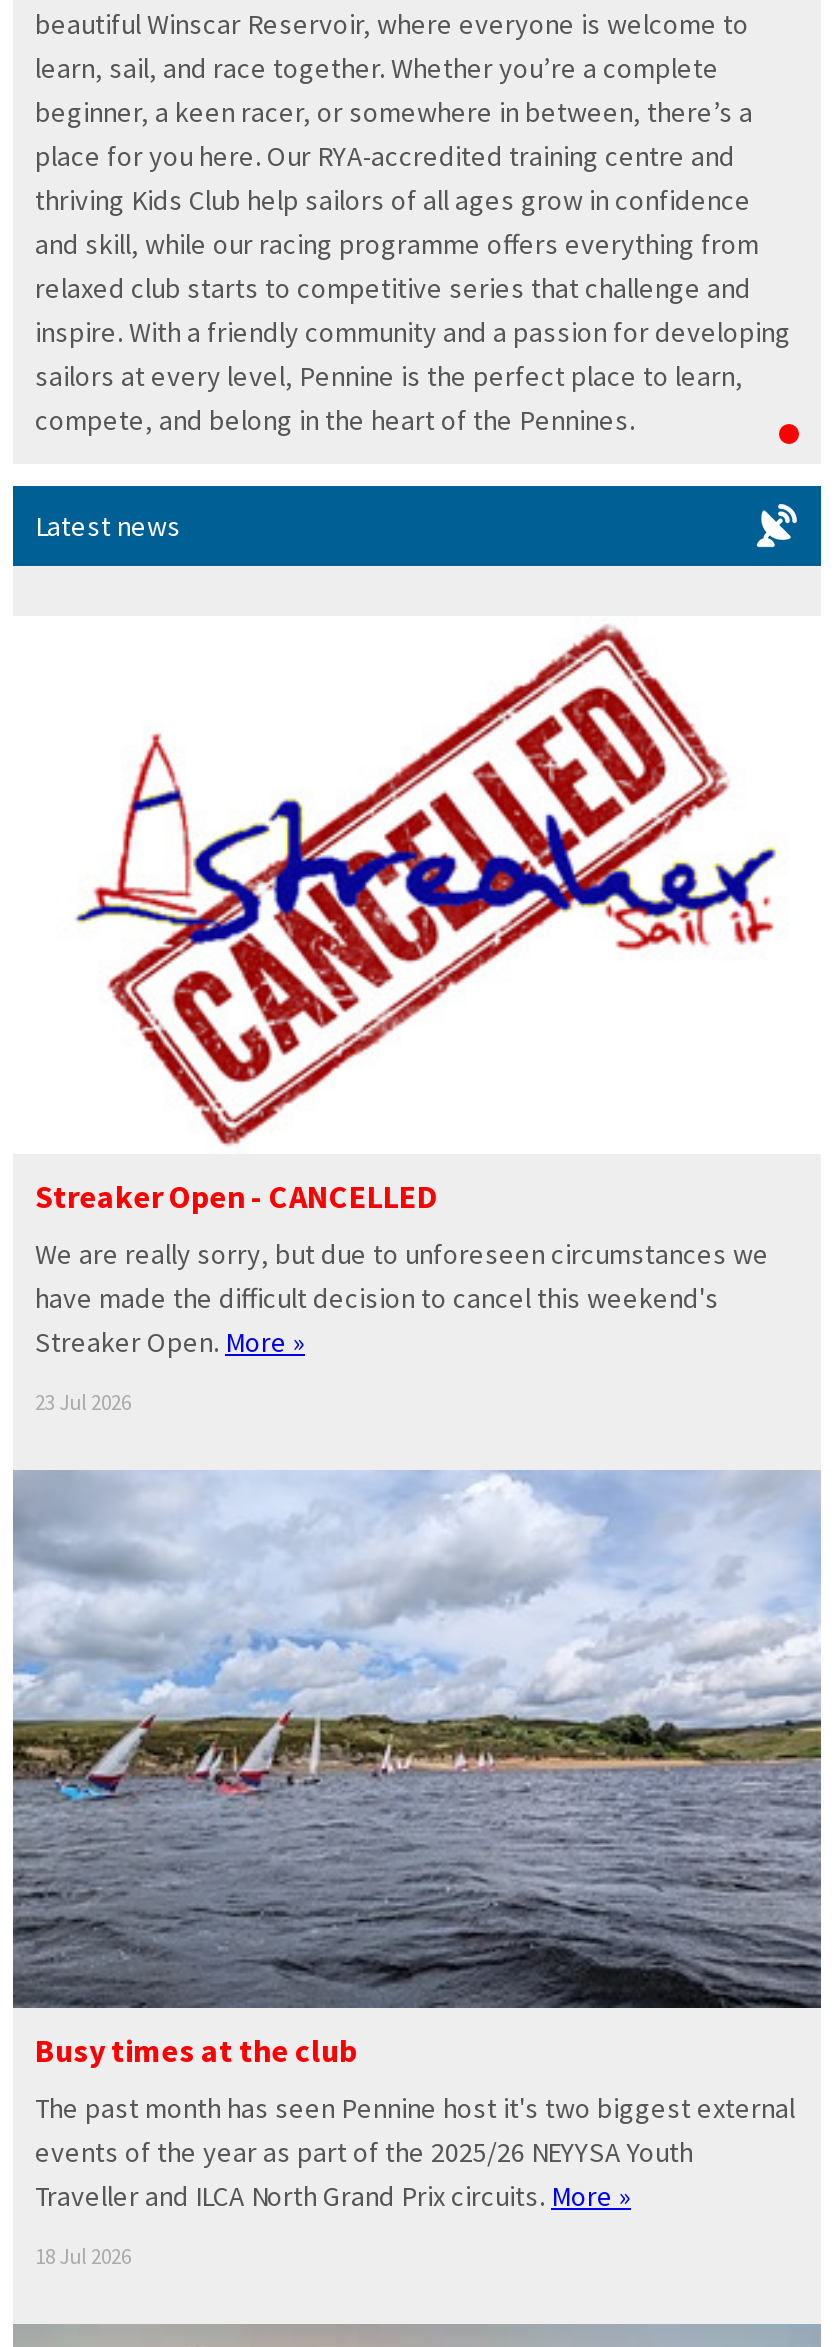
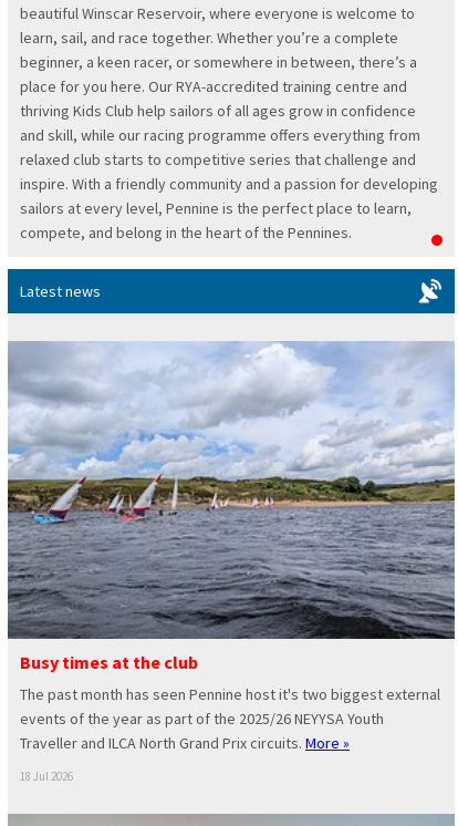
[35,626,775,1416] [image] | Streaker Open - CANCELLED | We are really sorry, but due to unforeseen circumstances we | have made the difficult decision to cancel this weekend's | Streaker Open. More » | 23 Jul 2026 -> none

